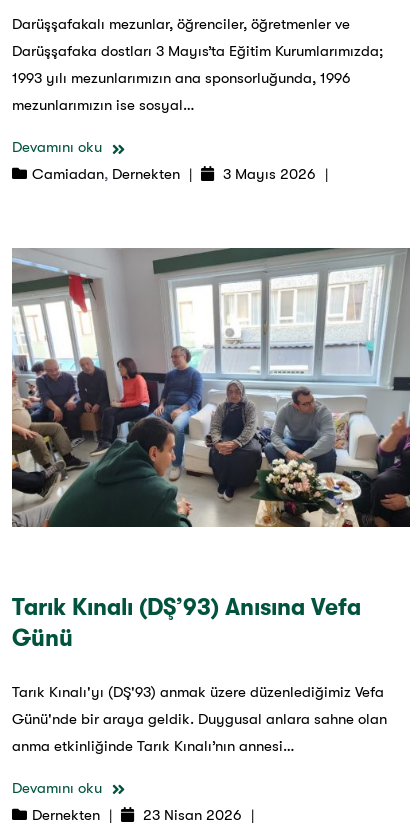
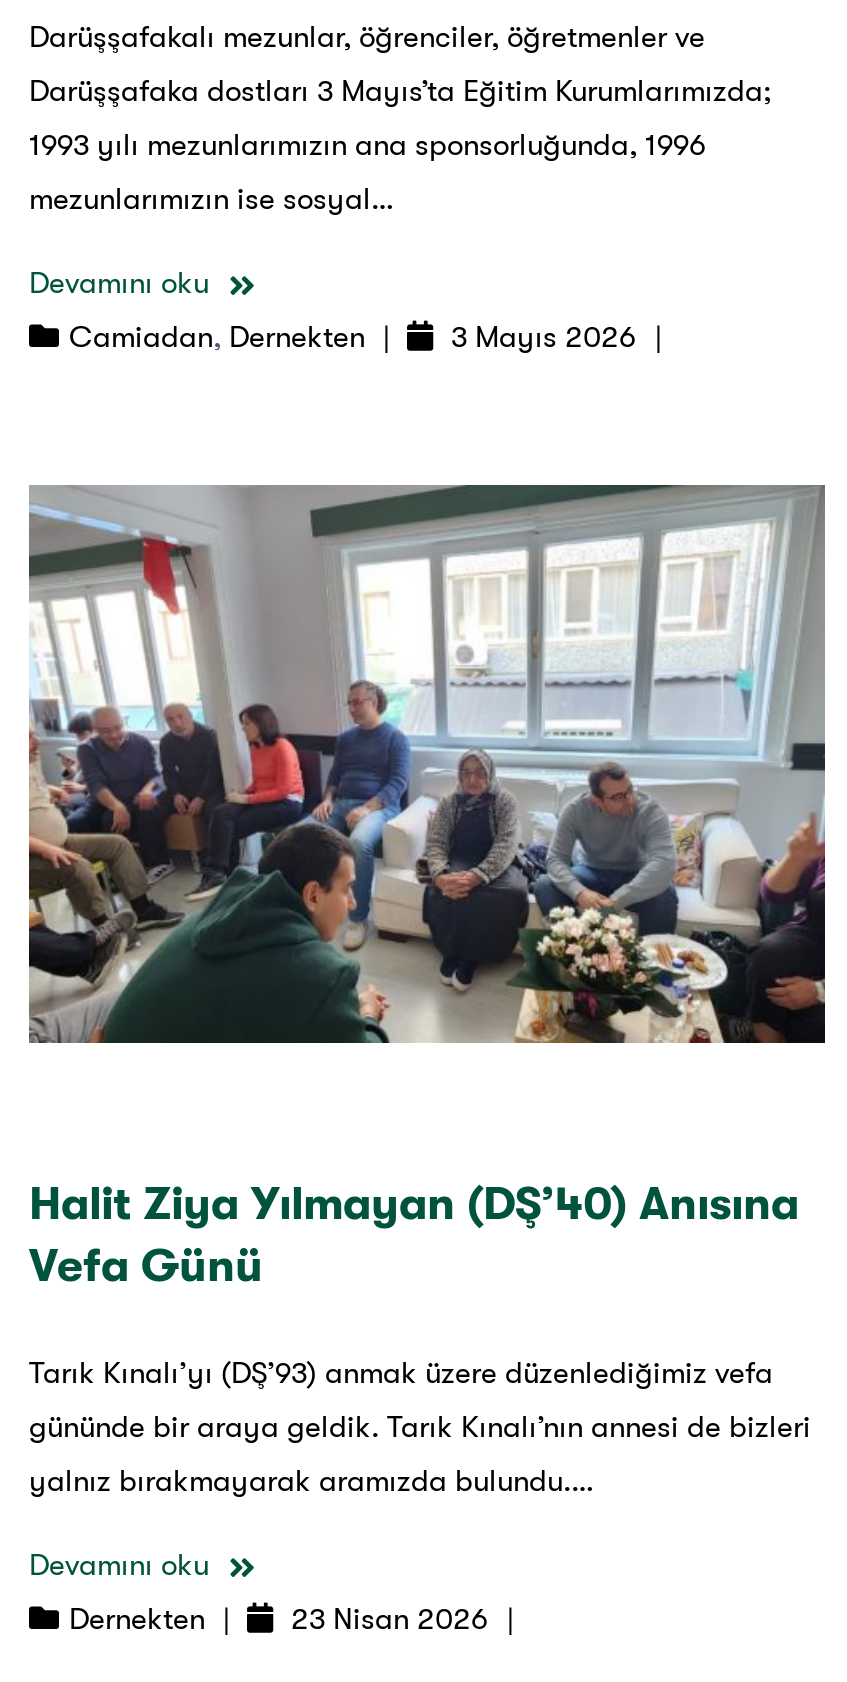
[12,594,361,652] Tarık Kınalı (DŞ’93) Anısına Vefa | Günü -> [29,1176,799,1292] Halit Ziya Yılmayan (DŞ’40) Anısına | Vefa Günü
[12,683,384,701] Tarık Kınalı'yı (DŞ'93) anmak üzere düzenlediğimiz Vefa -> [29,1354,773,1390] Tarık Kınalı’yı (DŞ’93) anmak üzere düzenlediğimiz vefa
[12,710,387,728] Günü'nde bir araya geldik. Duygusal anlara sahne olan -> [29,1408,811,1444] gününde bir araya geldik. Tarık Kınalı’nın annesi de bizleri
[12,737,295,755] anma etkinliğinde Tarık Kınalı’nın annesi… -> [29,1462,595,1498] yalnız bırakmayarak aramızda bulundu.…

